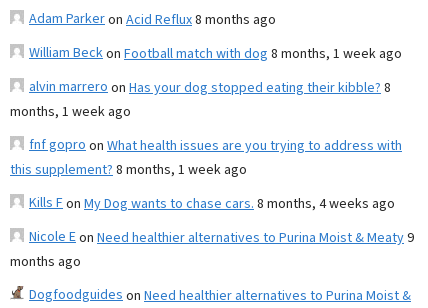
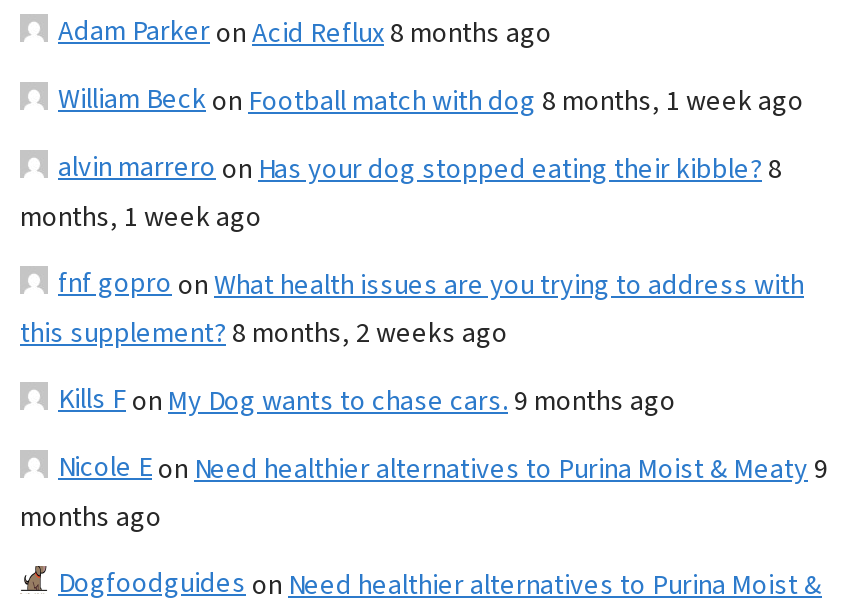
[10,160,247,180] this supplement? 8 months, 1 week ago -> [20,313,508,353] this supplement? 8 months, 2 weeks ago
[29,193,395,214] Kills Fon My Dog wants to chase cars. 8 months, 4 weeks ago -> [58,379,676,421] Kills Fon My Dog wants to chase cars. 9 months ago

